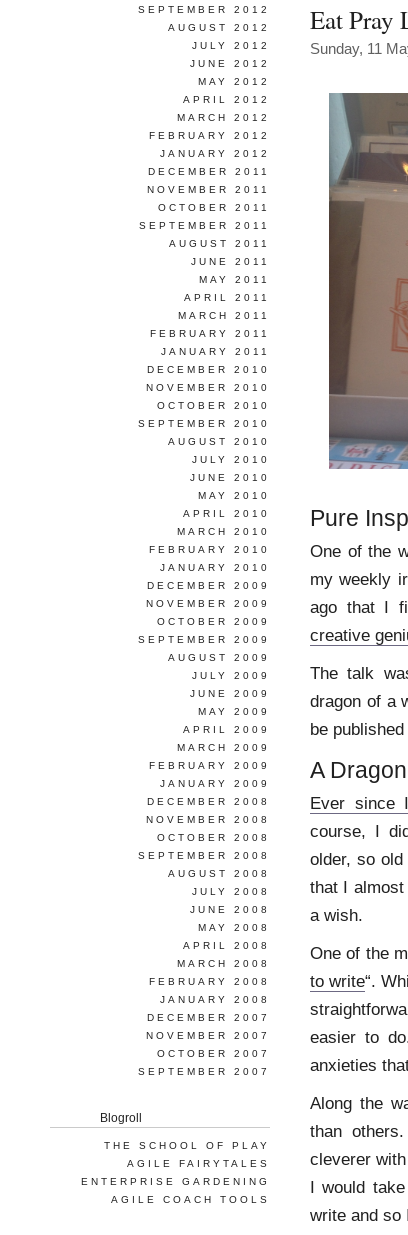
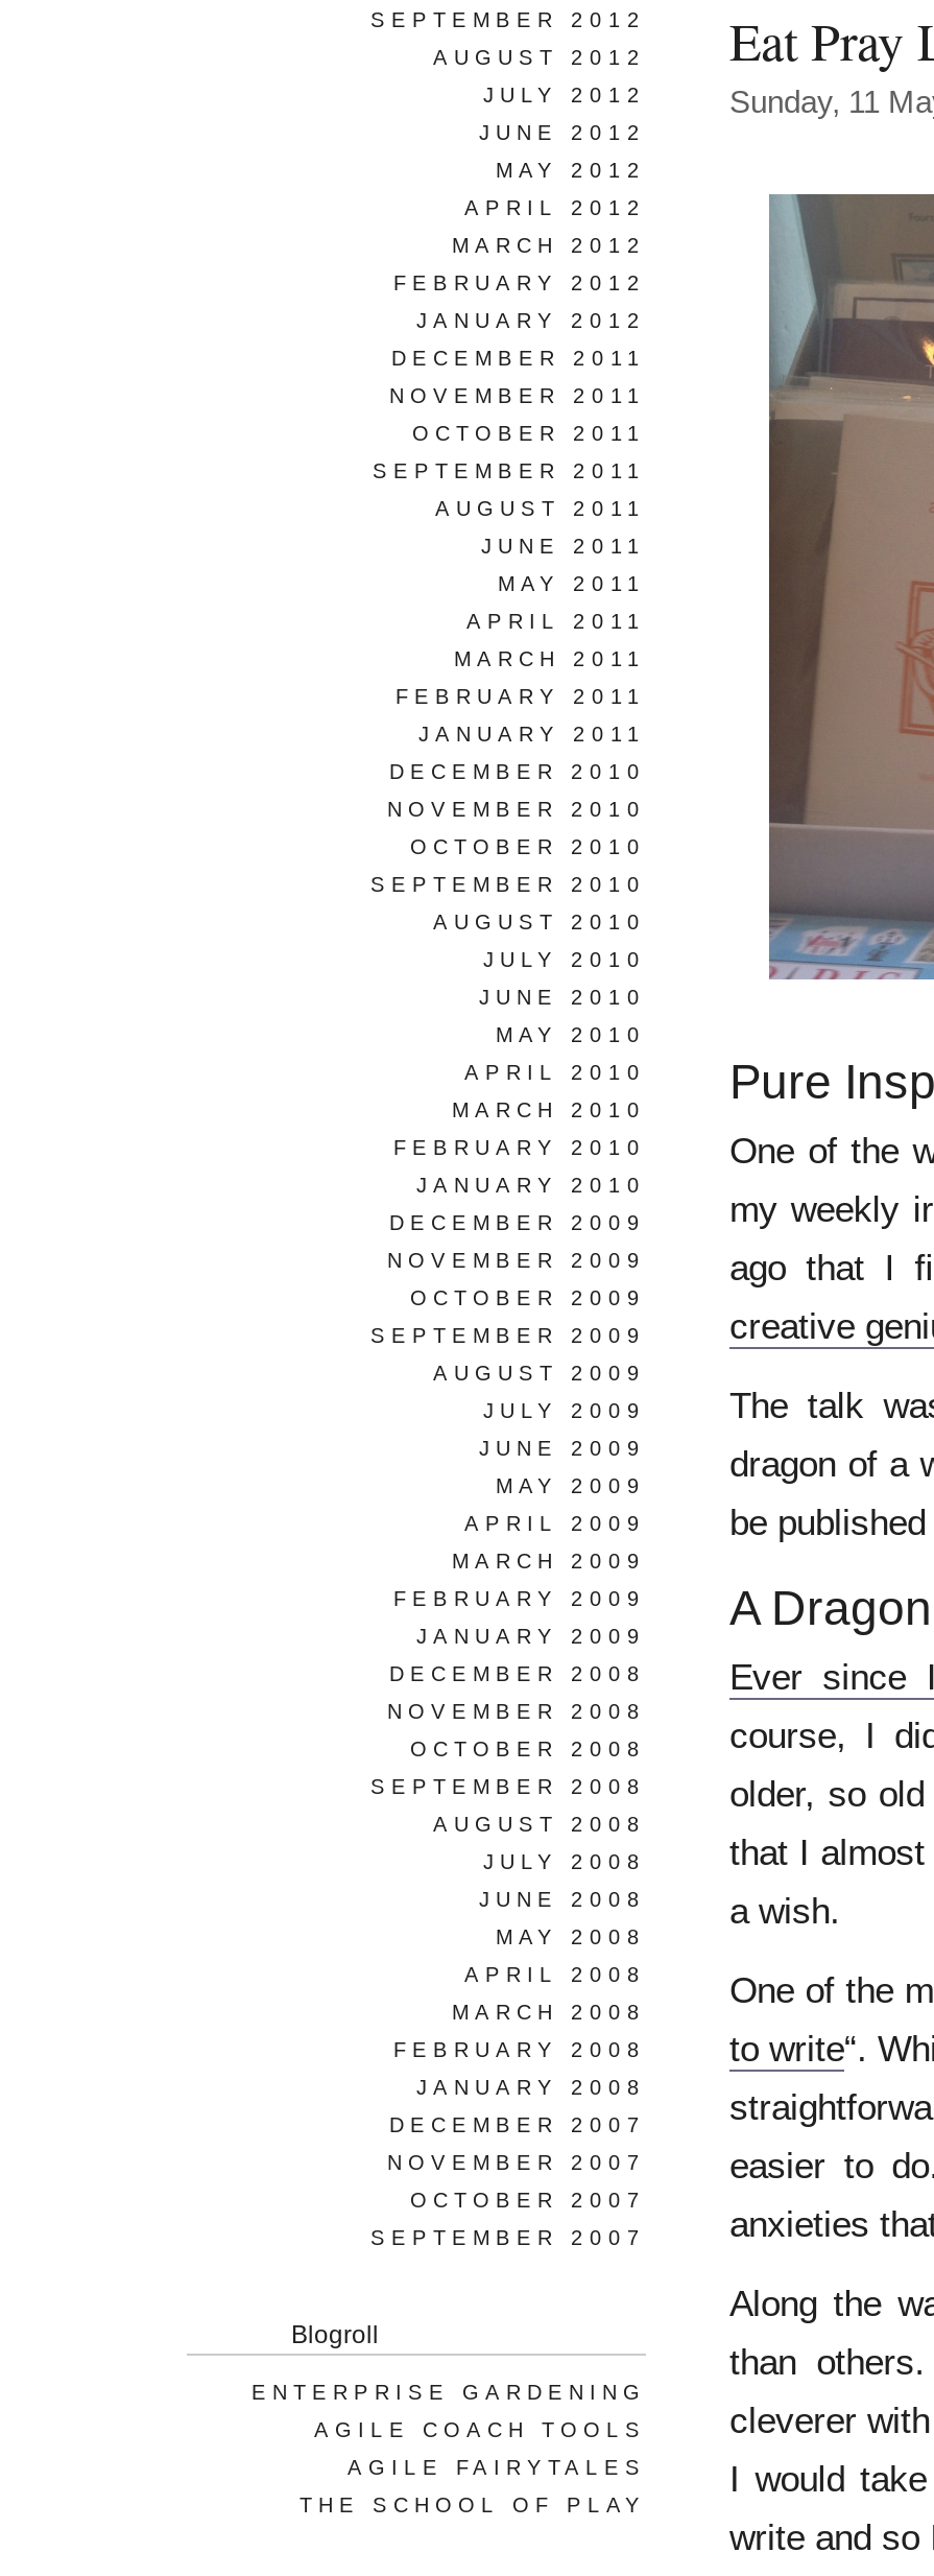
moved [104,1140,270,1169] -> [300,2456,646,2516]: THE SCHOOL OF PLAY | AGILE FAIRYTALES
moved [81,1176,270,1205] -> [252,2381,646,2441]: ENTERPRISE GARDENING | AGILE COACH TOOLS

